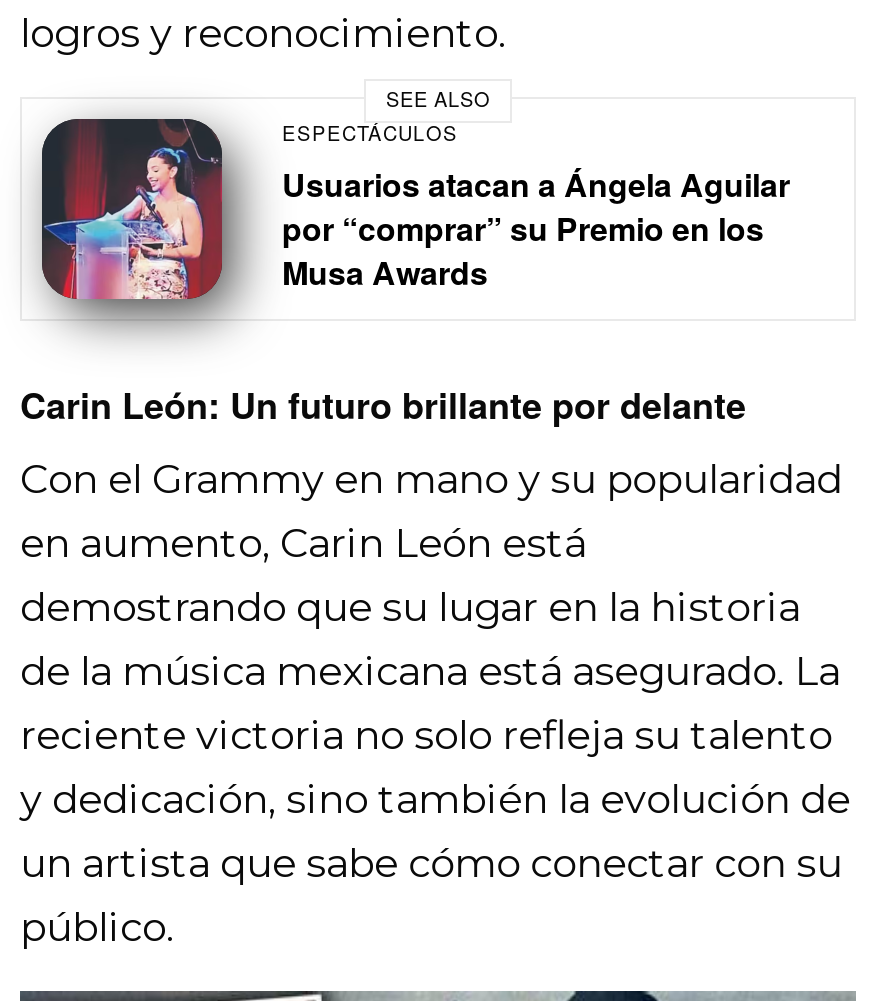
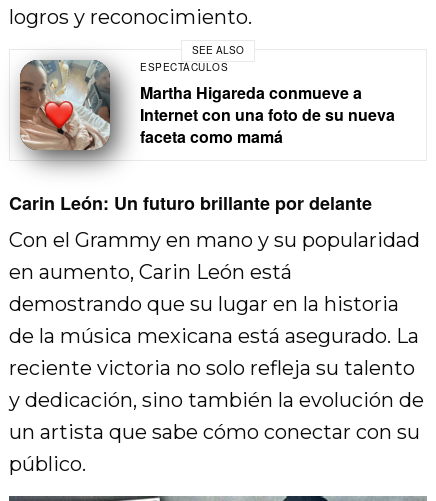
[40,117,790,301] [image] | Usuarios atacan a Ángela Aguilar | por “comprar” su Premio en los | Musa Awards -> [19,59,395,151] [image] | Martha Higareda conmueve a | Internet con una foto de su nueva | faceta como mamá

